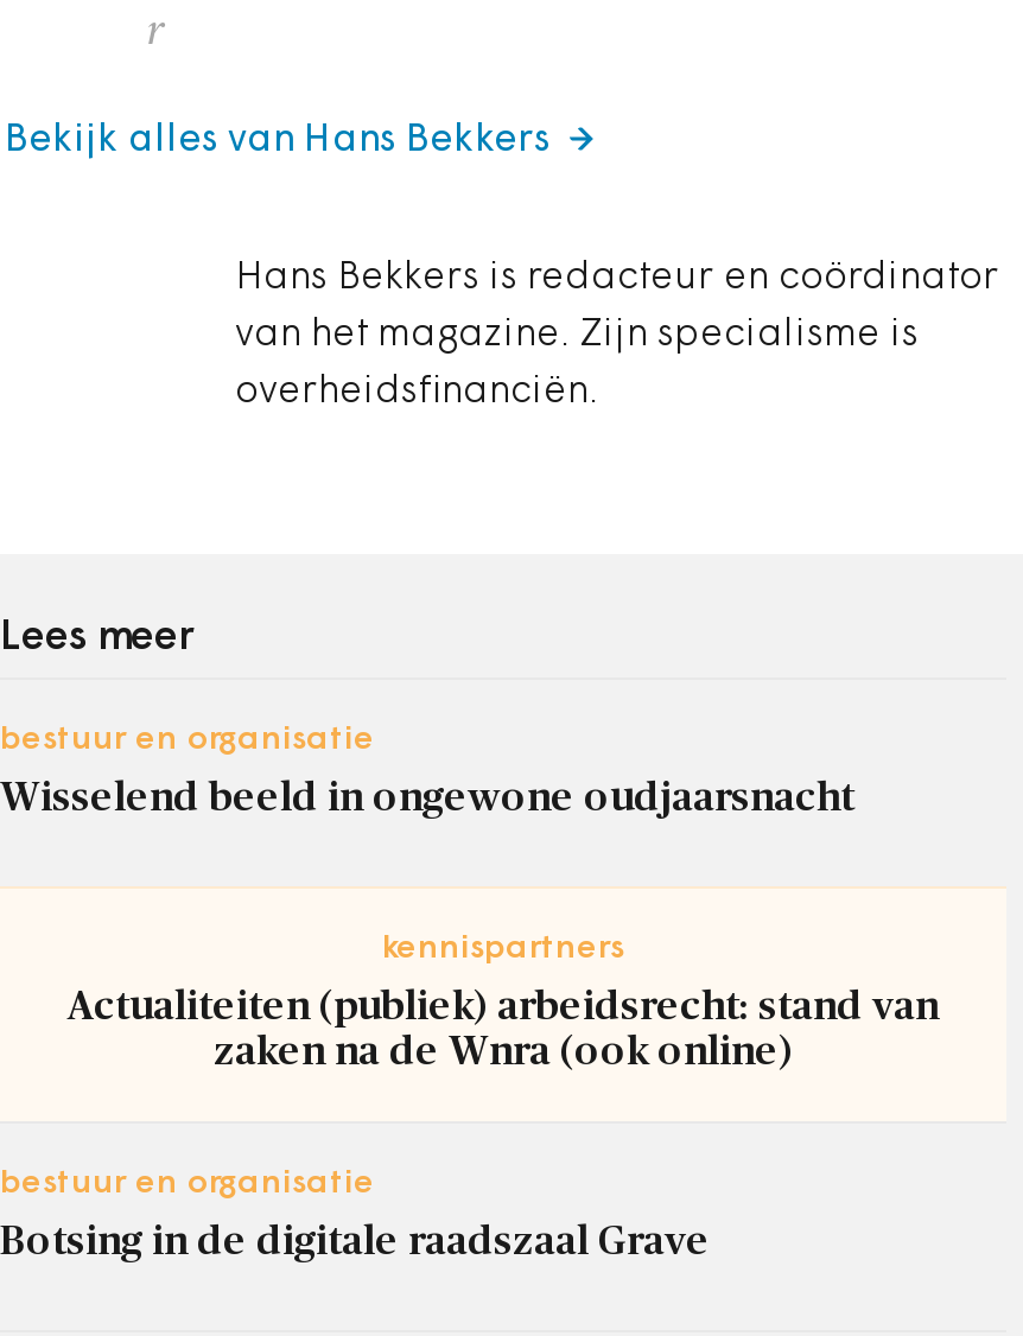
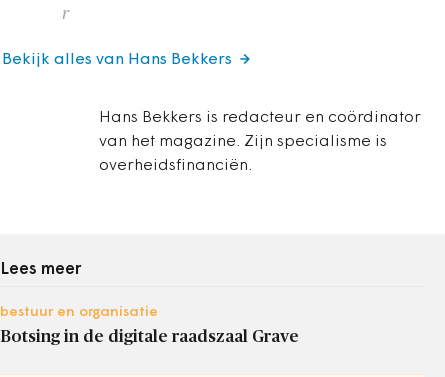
[0,777,854,817] Wisselend beeld in ongewone oudjaarsnacht -> none
[0,931,939,1202] kennispartners | Actualiteiten (publiek) arbeidsrecht: stand van | zaken na de Wnra (ook online) | bestuur en organisatie -> none

